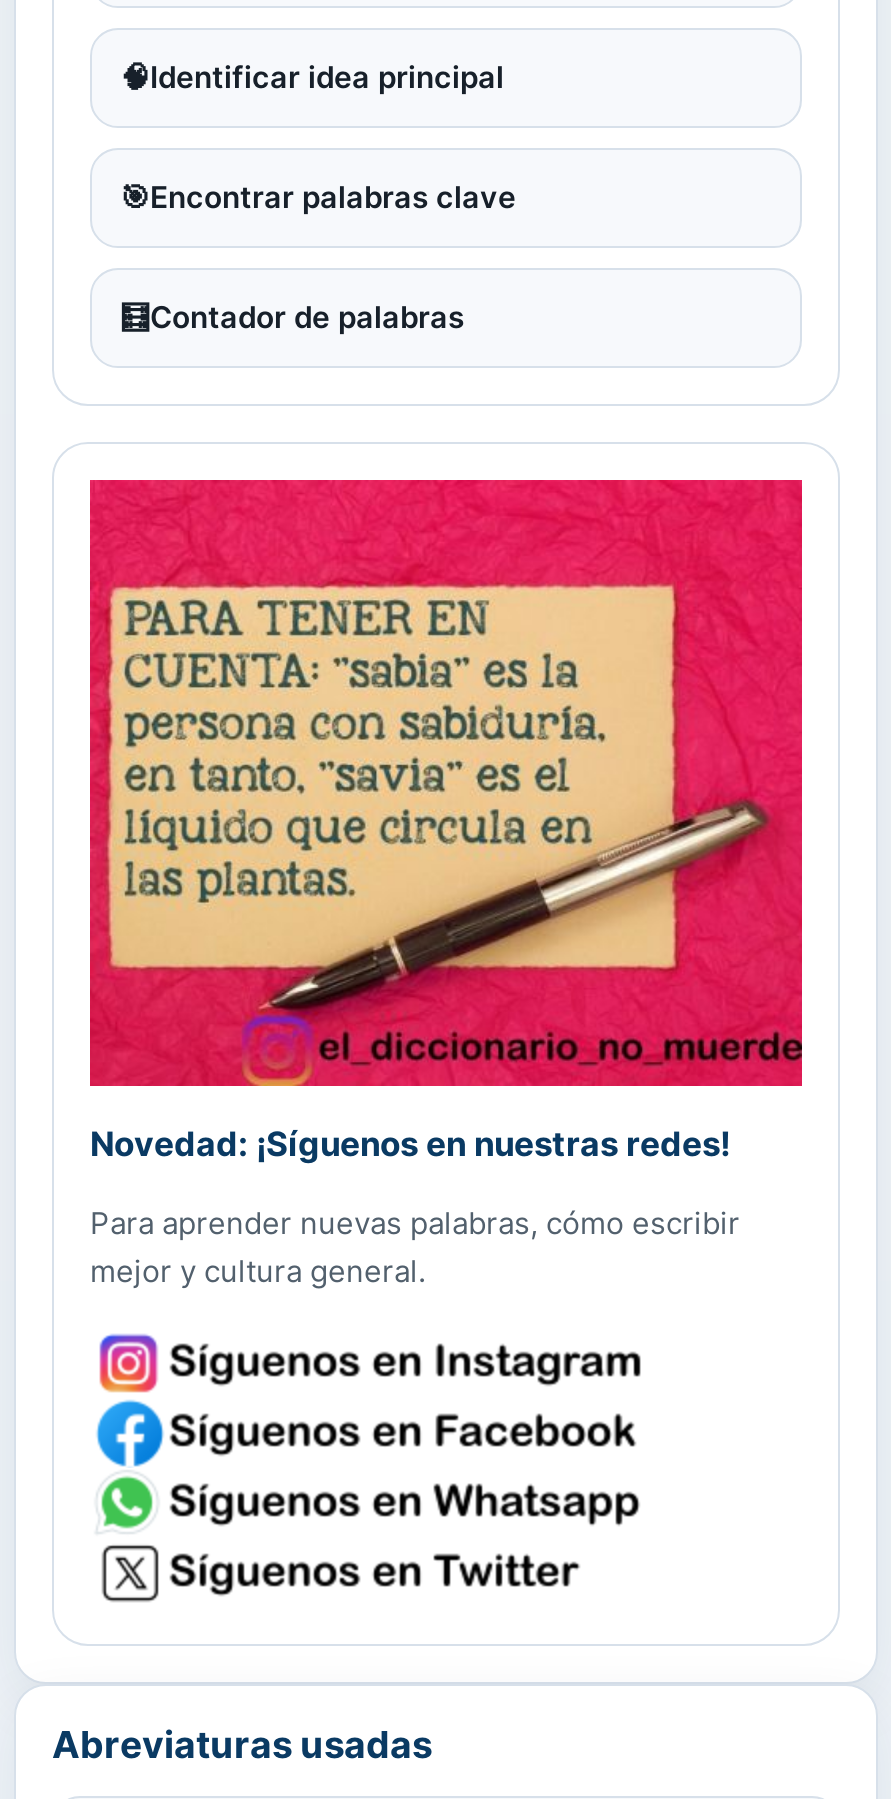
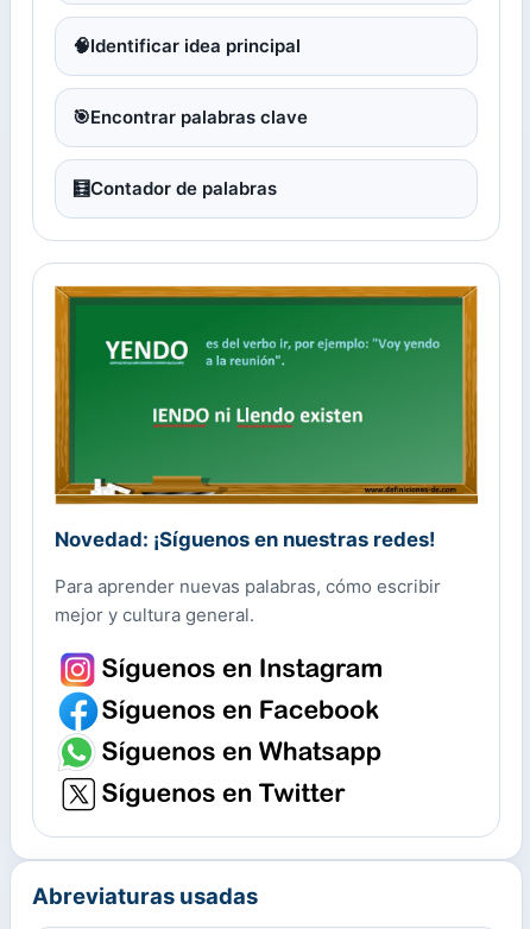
[88,478,804,1088] [image] -> [53,285,479,505] [image]

